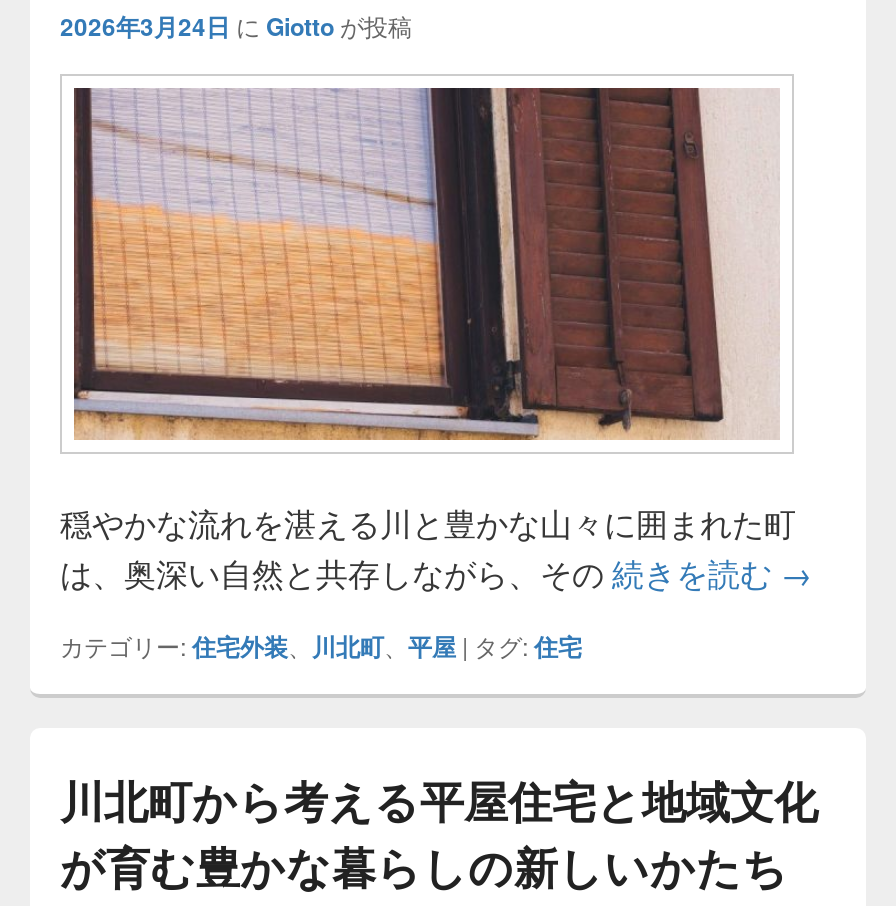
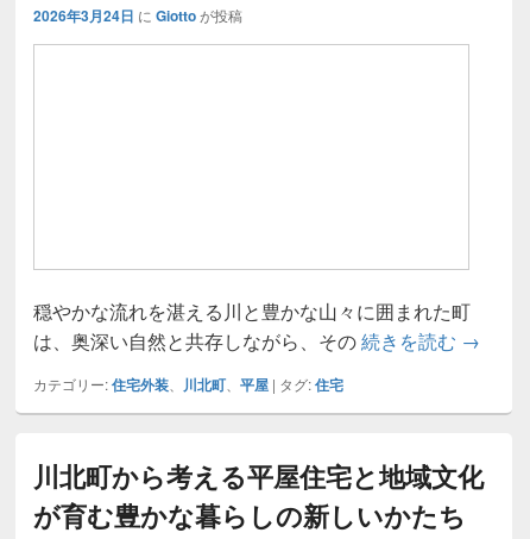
[72,86,780,442] [image] -> none

